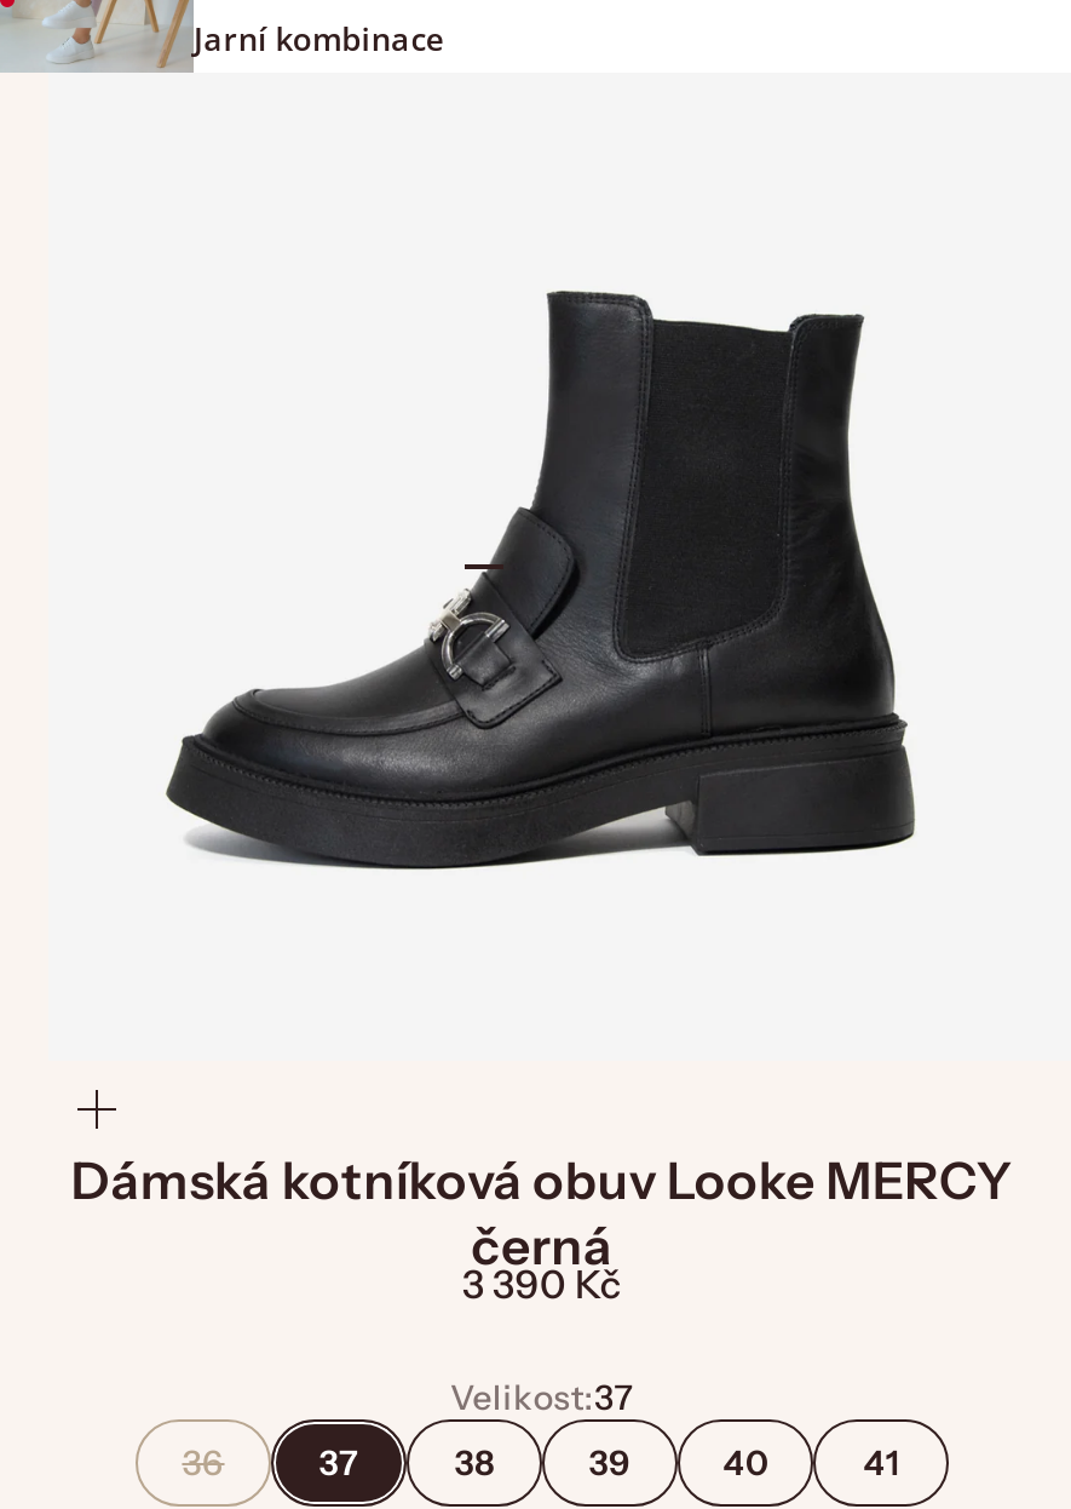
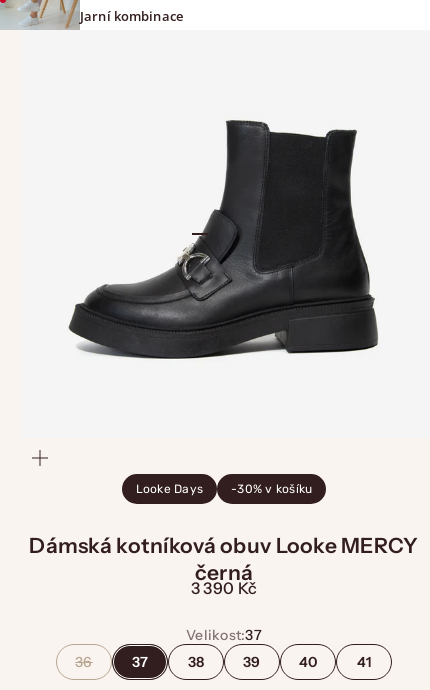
none -> [136,482,312,496] Looke Days | -30% v košíku

